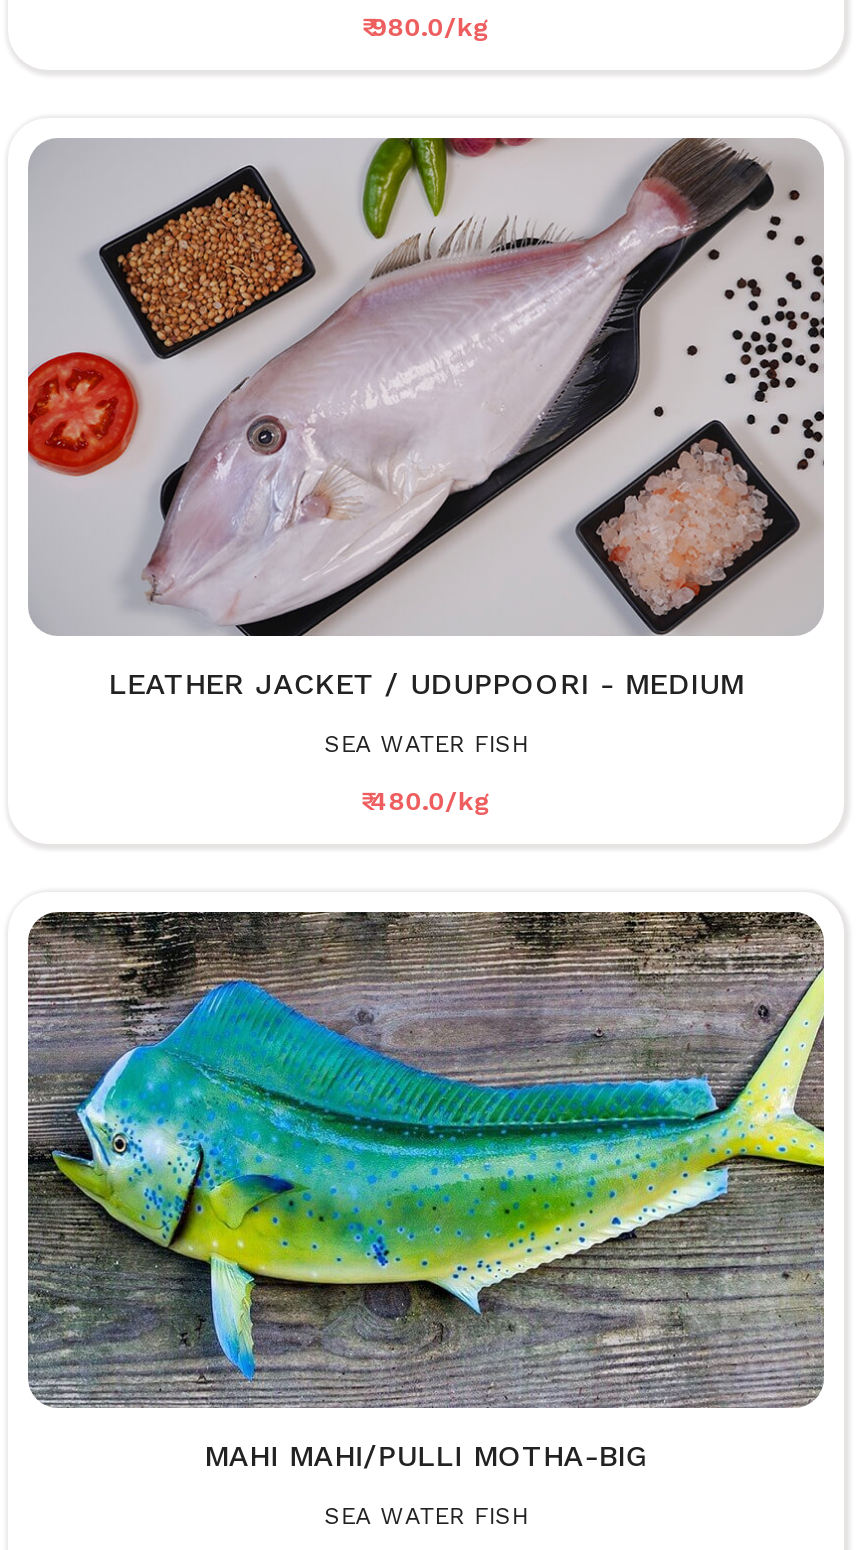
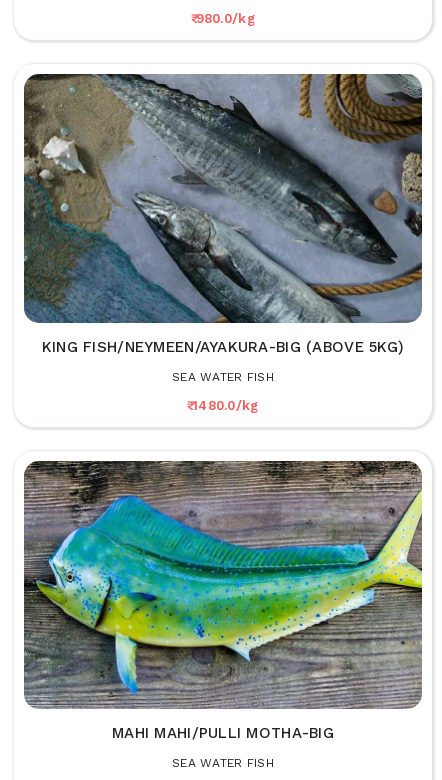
[26,136,824,701] [image] | LEATHER JACKET / UDUPPOORI - MEDIUM -> [23,73,423,356] [image] | KING FISH/NEYMEEN/AYAKURA-BIG (ABOVE 5KG)
[361,785,491,815] ₹ 480.0/kg -> [187,398,258,413] ₹ 1480.0/kg

